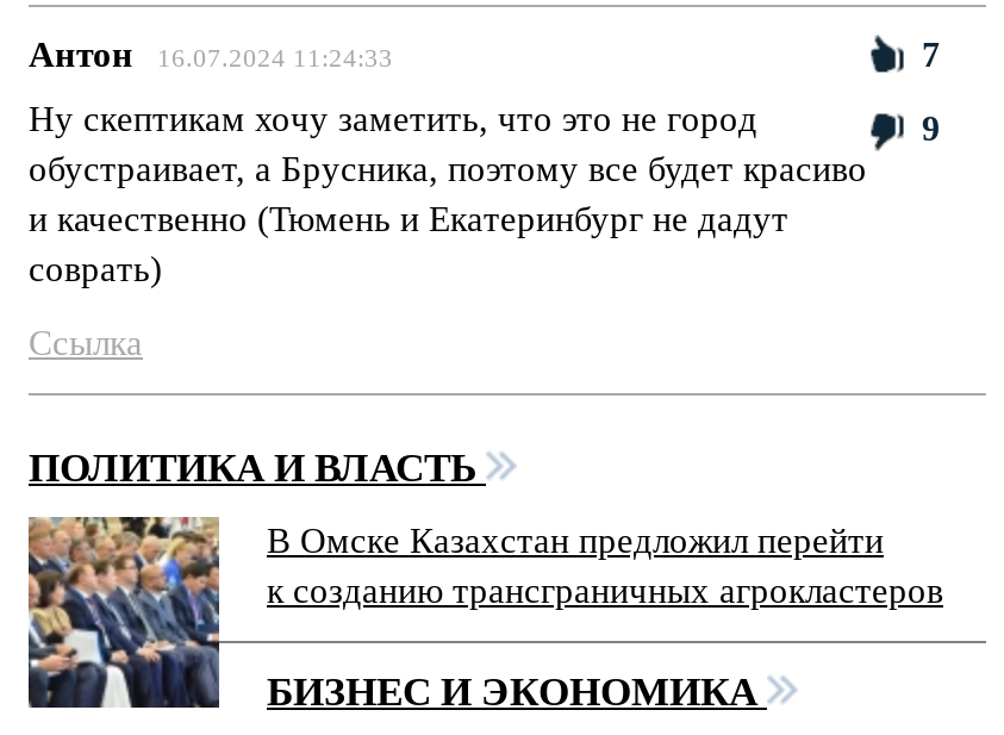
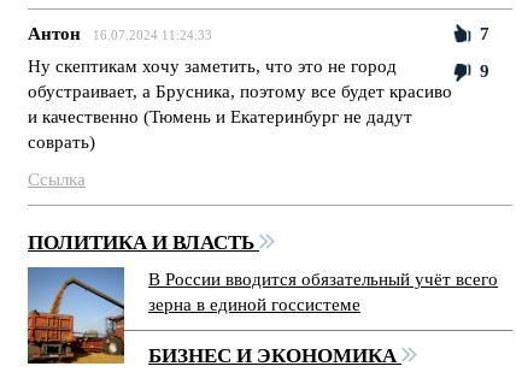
[26,515,943,710] [image] | В Омске Казахстан предложил перейти | к созданию трансграничных агрокластеров -> [27,266,498,365] [image] | В России вводится обязательный учёт всего | зерна в единой госсистеме

